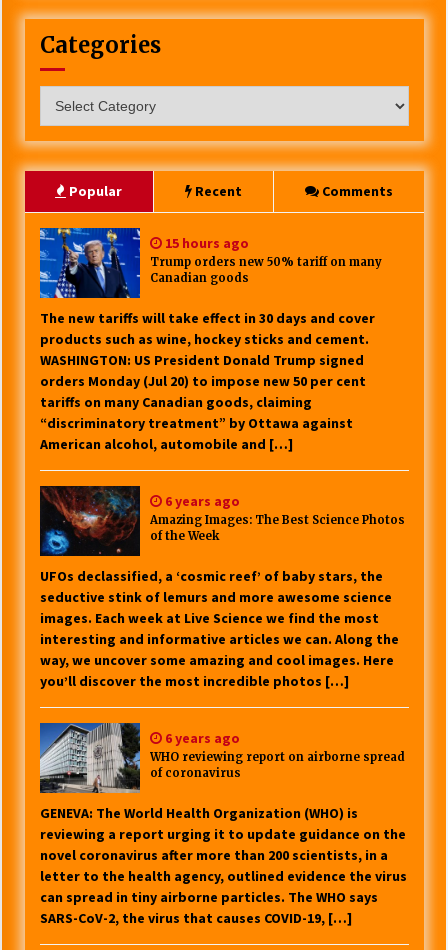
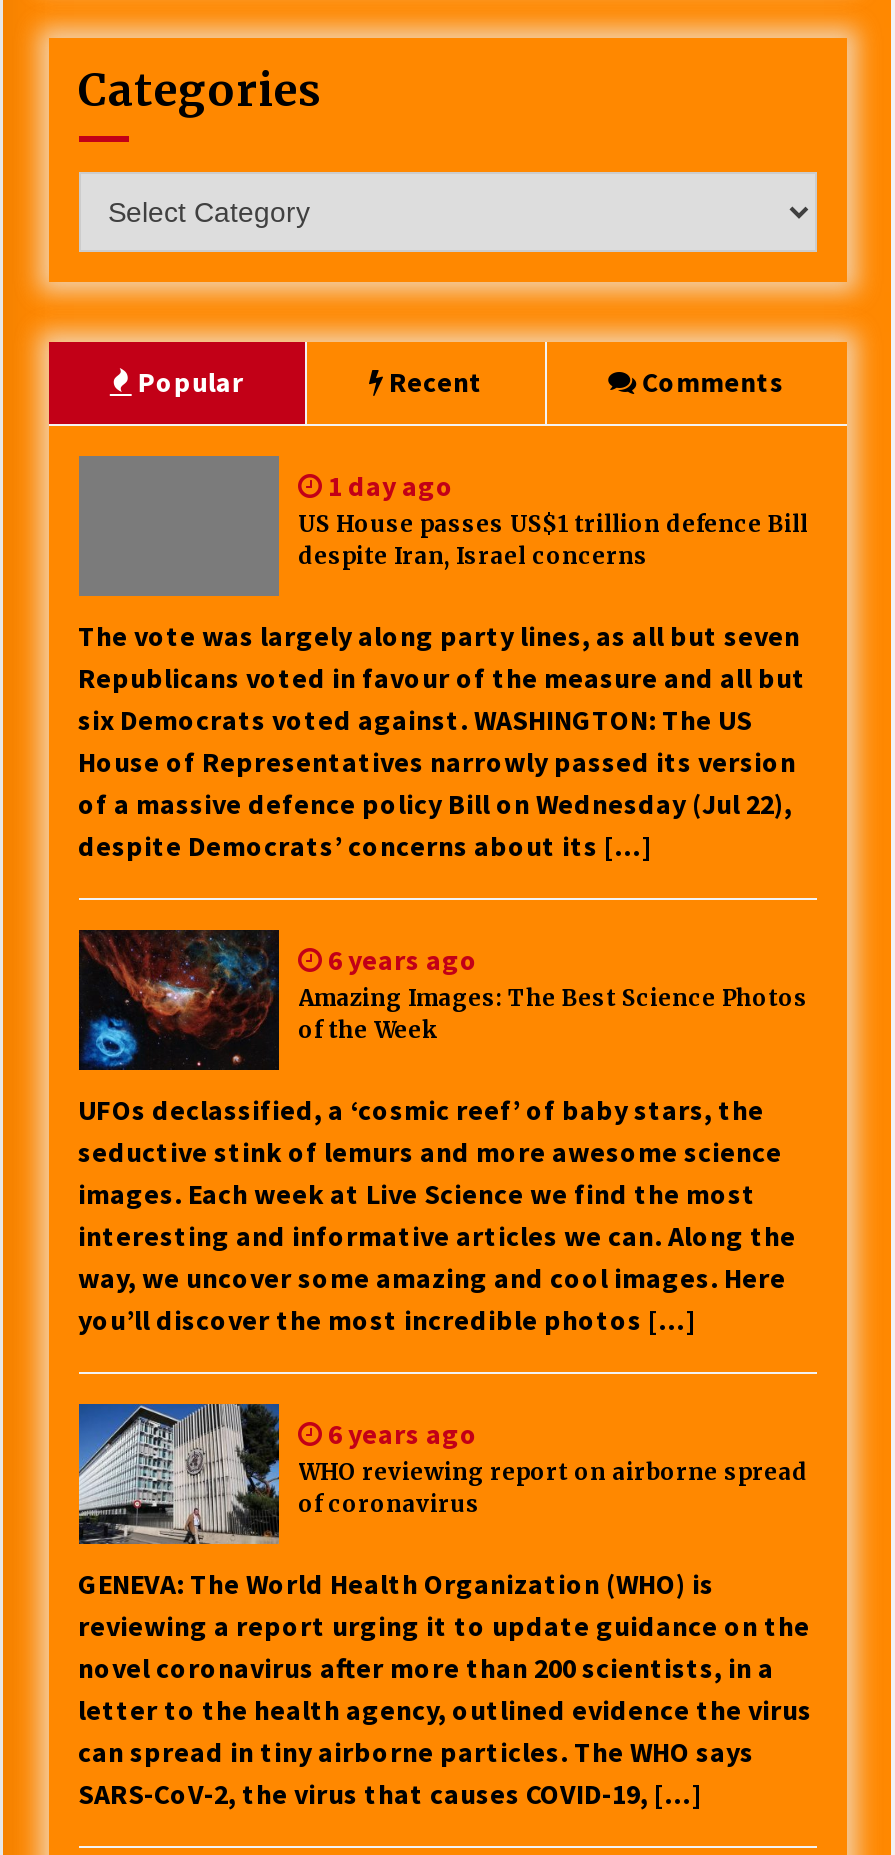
[39,227,141,299] [image] -> none
[149,233,381,284] 15 hours ago | Trump orders new 50% tariff on many | Canadian goods -> [298,467,808,569] 1 day ago | US House passes US$1 trillion defence Bill | despite Iran, Israel concerns
[39,308,374,452] The new tariffs will take effect in 30 days and cover | products such as wine, hockey sticks and cement. | WASHINGTON: US President Donald Trump signed | orders Monday (Jul 20) to impose new 50 per cent | tariffs on many Canadian goods, claiming | “discriminatory treatment” by Ottawa against | American alcohol, automobile and […] -> [78,617,806,863] The vote was largely along party lines, as all but seven | Republicans voted in favour of the measure and all but | six Democrats voted against. WASHINGTON: The US | House of Representatives narrowly passed its version | of a massive defence policy Bill on Wednesday (Jul 22), | despite Democrats’ concerns about its […]

